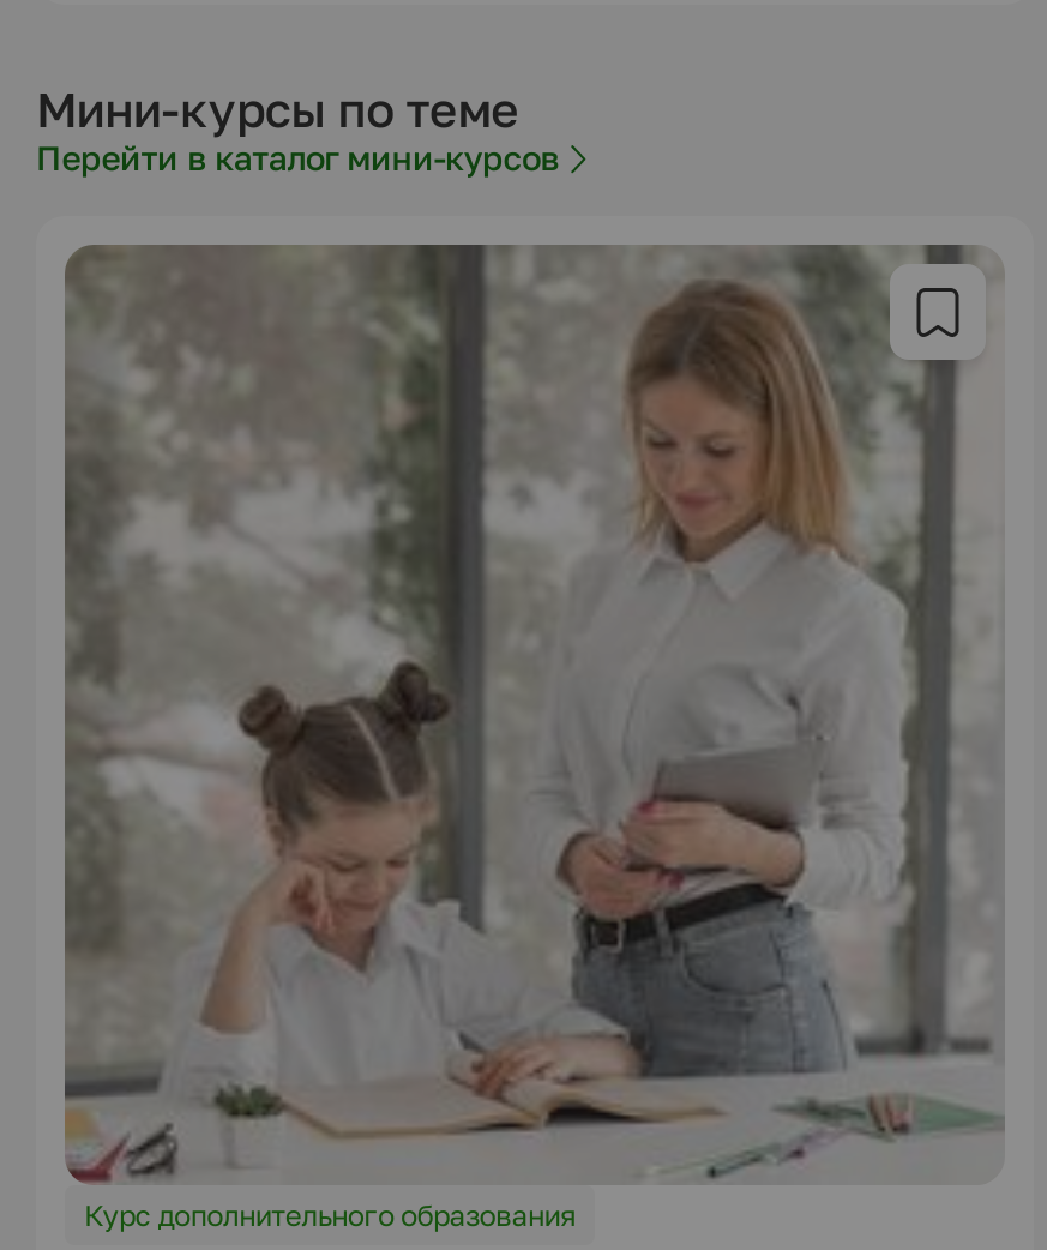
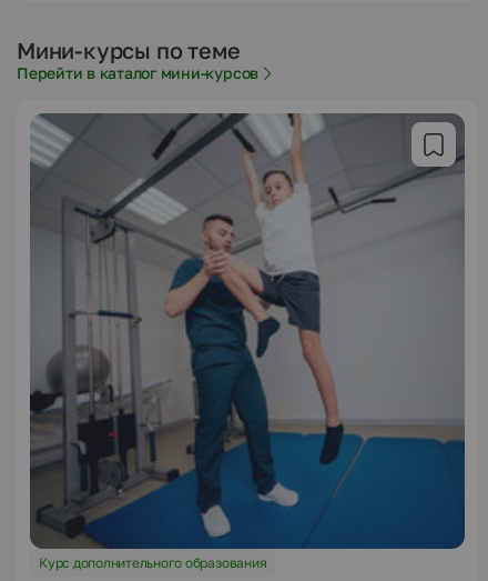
[62,245,1005,1185] [image] -> [29,113,466,550] [image]

